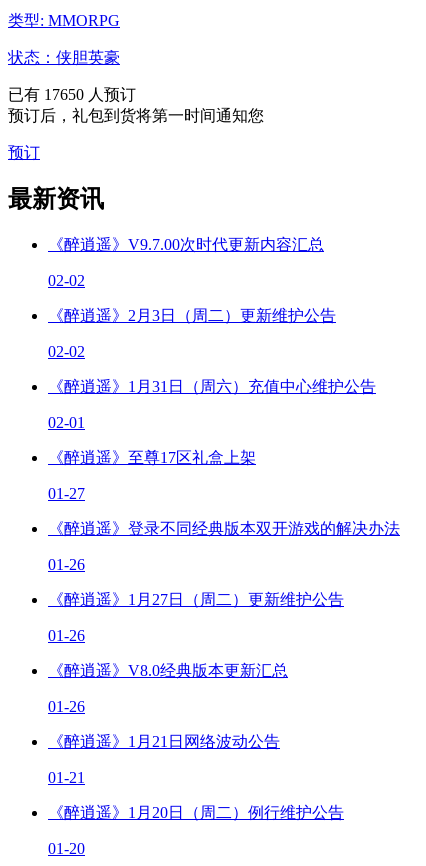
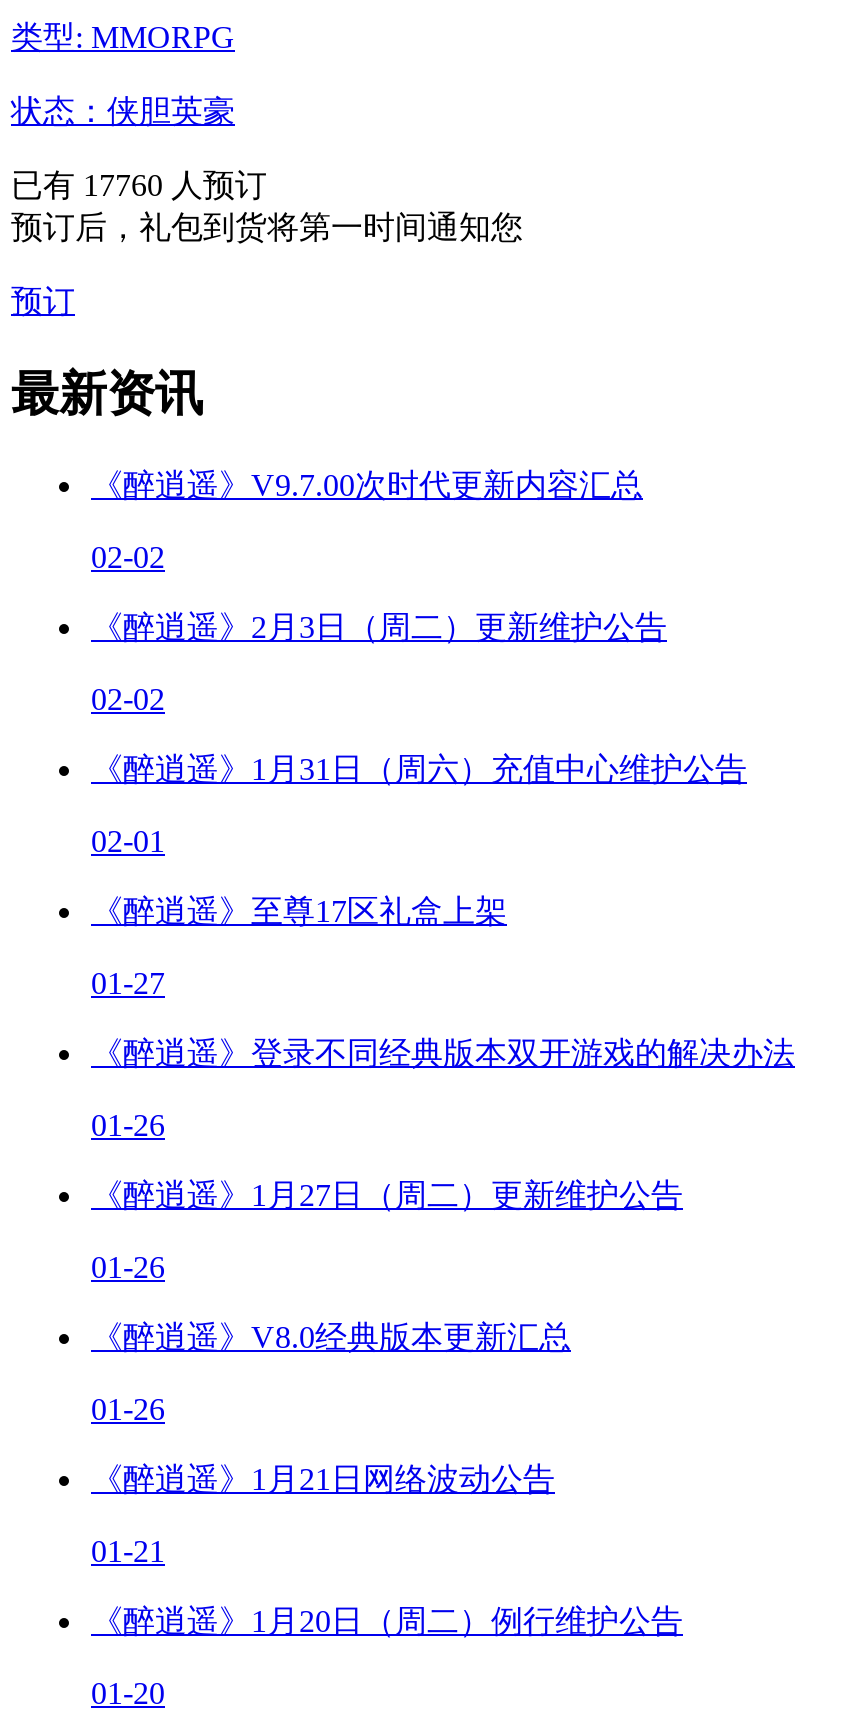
[8,85,136,102] 已有17650人预订 -> [11,167,267,201] 已有17760人预订

